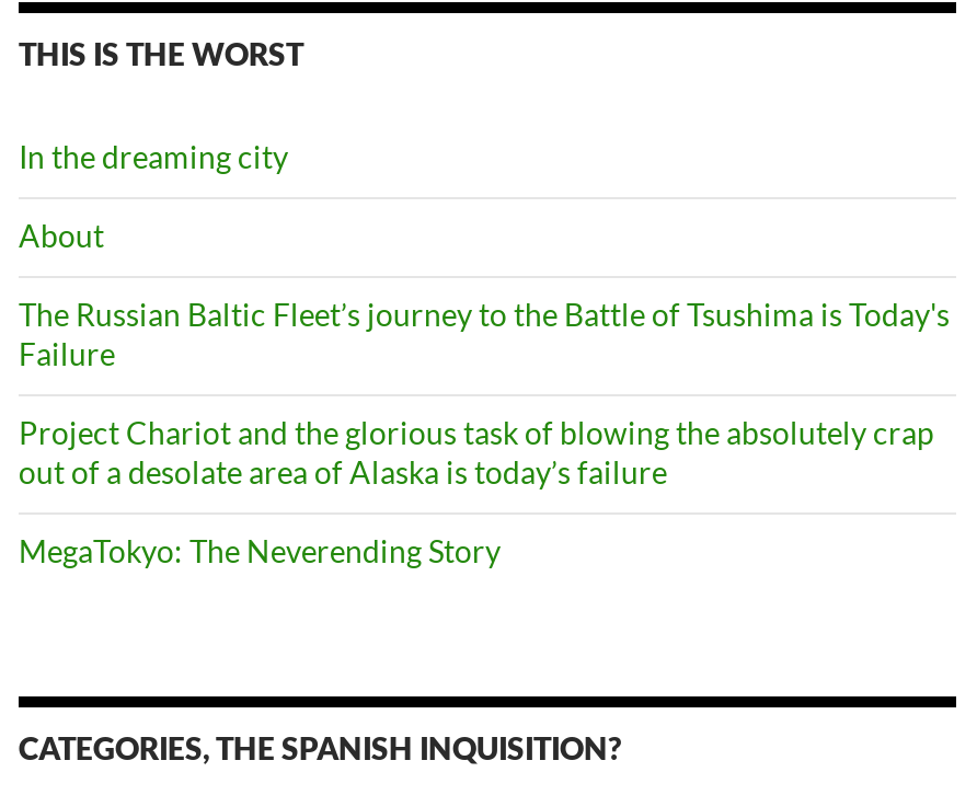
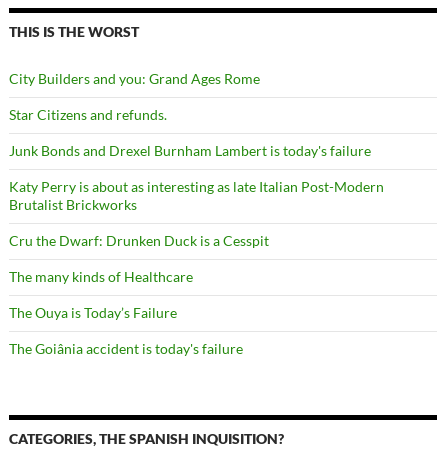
[19,138,950,570] In the dreaming city | About | The Russian Baltic Fleet’s journey to the Battle of Tsushima is Today's | Failure | Project Chariot and the glorious task of blowing the absolutely crap | out of a desolate area of Alaska is today’s failure | MegaTokyo: The Neverending Story -> [9,70,384,357] City Builders and you: Grand Ages Rome | Star Citizens and refunds. | Junk Bonds and Drexel Burnham Lambert is today's failure | Katy Perry is about as interesting as late Italian Post-Modern | Brutalist Brickworks | Cru the Dwarf: Drunken Duck is a Cesspit | The many kinds of Healthcare | The Ouya is Today’s Failure | The Goiânia accident is today's failure

